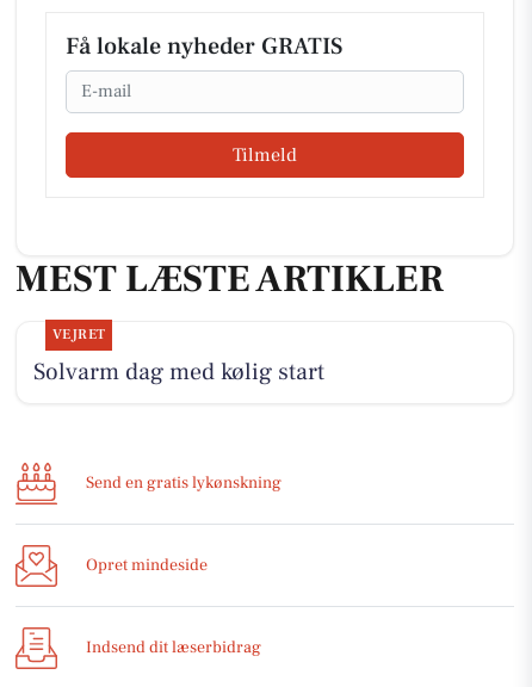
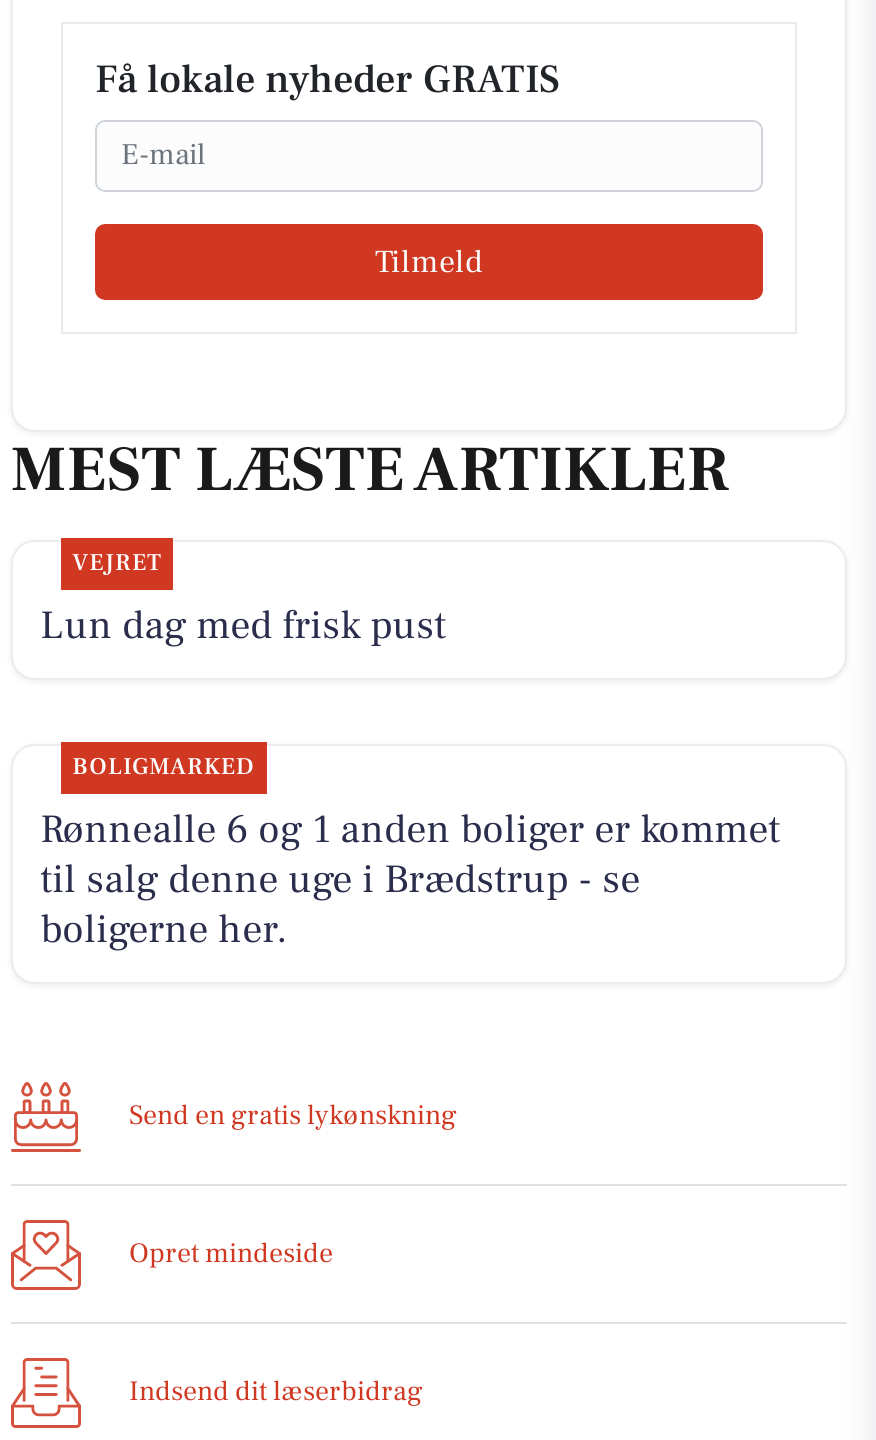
[33,356,324,387] Solvarm dag med kølig start -> [40,599,780,956] Lun dag med frisk pust | BOLIGMARKED | Rønnealle 6 og 1 anden boliger er kommet | til salg denne uge i Brædstrup - se | boligerne her.

